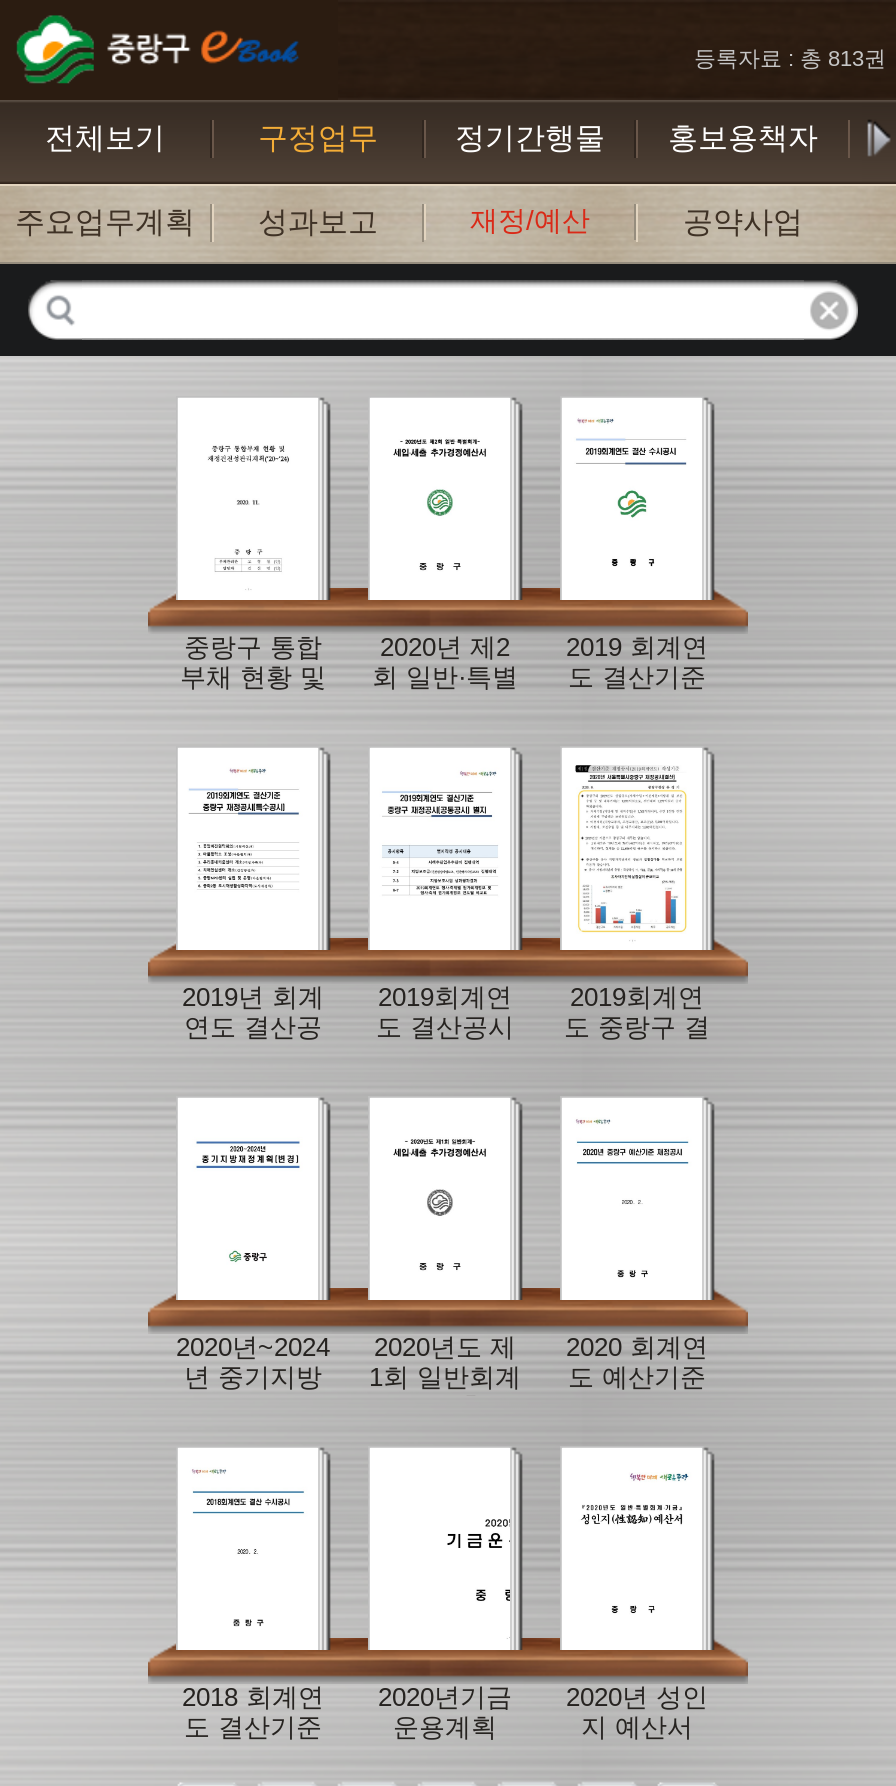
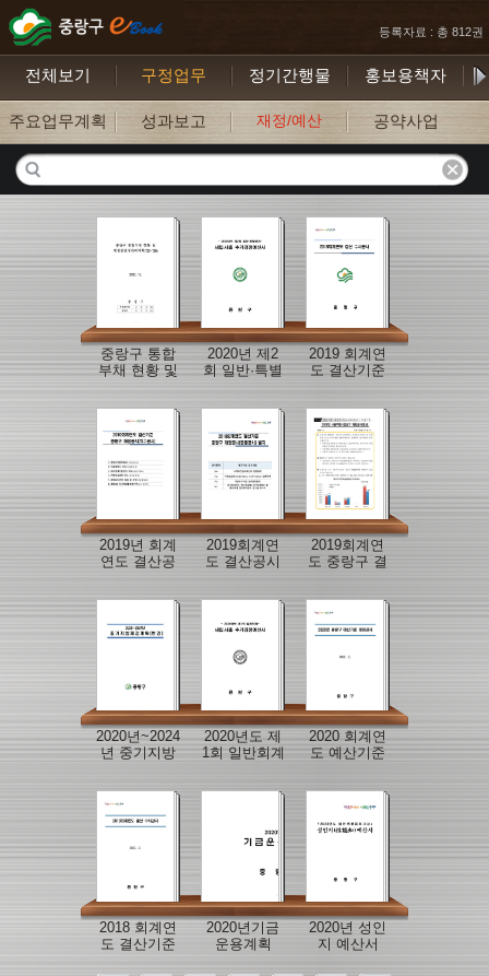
[694,46,886,70] 등록자료 : 총 813권 -> [379,25,484,38] 등록자료 : 총 812권

